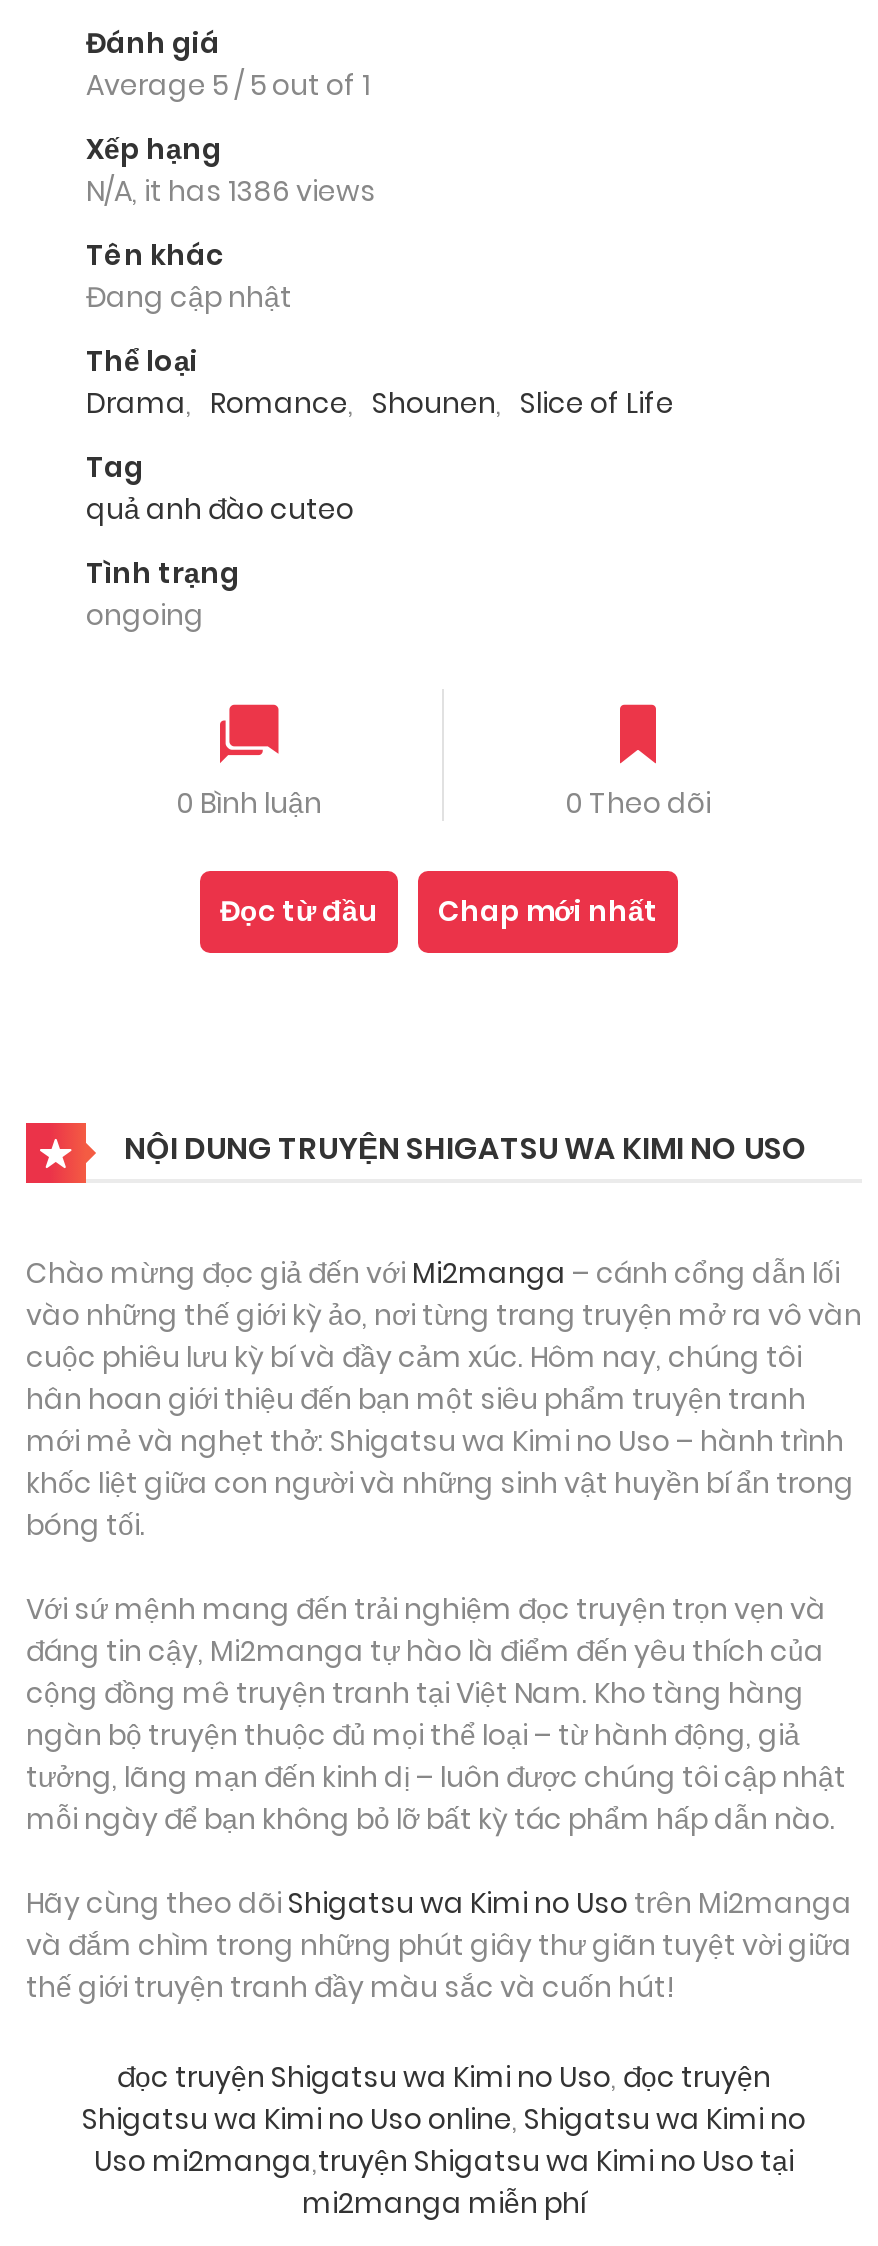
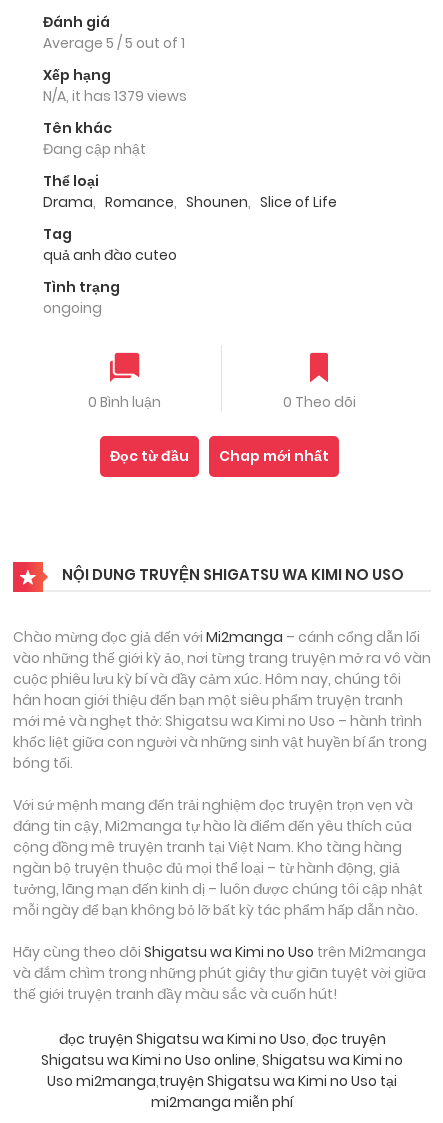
[86,172,376,212] N/A, it has 1386 views -> [43,86,187,106] N/A, it has 1379 views

